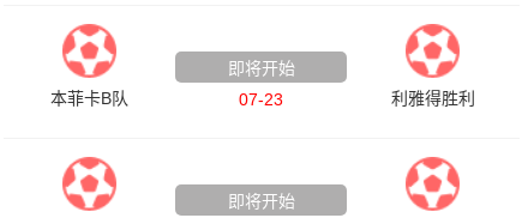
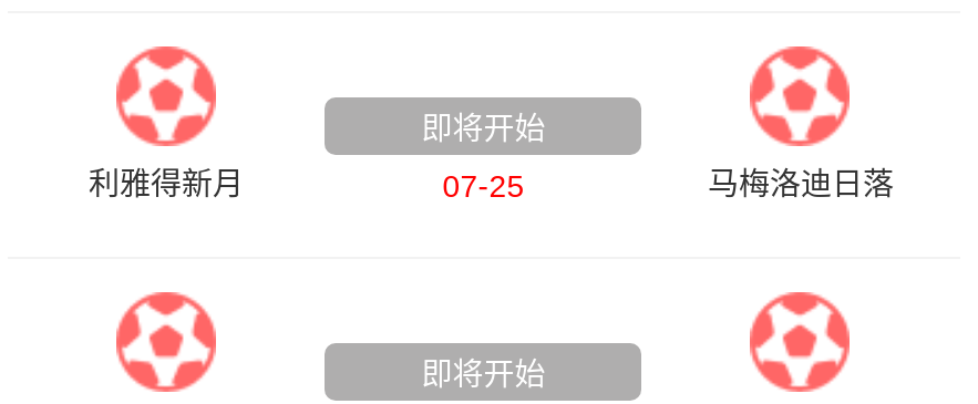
[50,89,128,108] 本菲卡B队 -> [89,166,244,201] 利雅得新月
[239,89,475,109] 07-23 | 利雅得胜利 -> [442,166,894,204] 07-25 | 马梅洛迪日落

